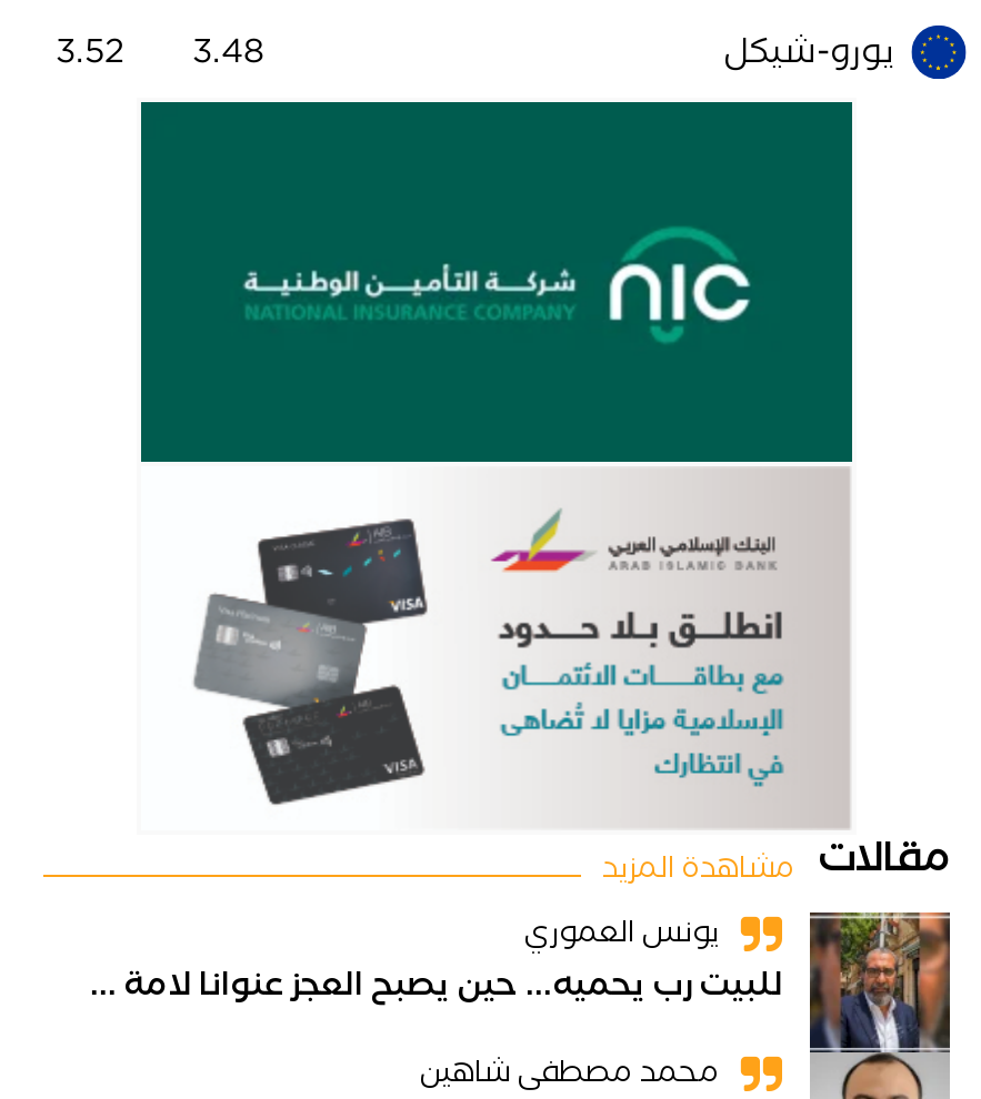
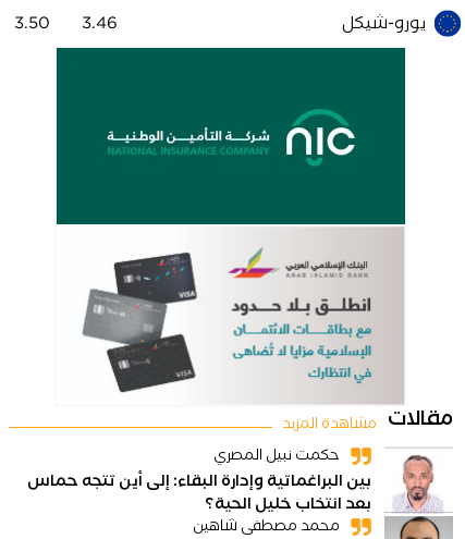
[56,28,124,77] 3.52 -> [14,12,50,36] 3.50
[192,28,263,77] 3.48 -> [81,12,117,36] 3.46
[90,910,952,1055] [image] | يونس العموري | للبيت رب يحميه... حين يصبح العجز عنوانا لامة ... -> [27,446,453,517] [image] | حكمت نبيل المصري | بين البراغماتية وإدارة البقاء: إلى أين تتجه حماس | بعد انتخاب خليل الحية؟

